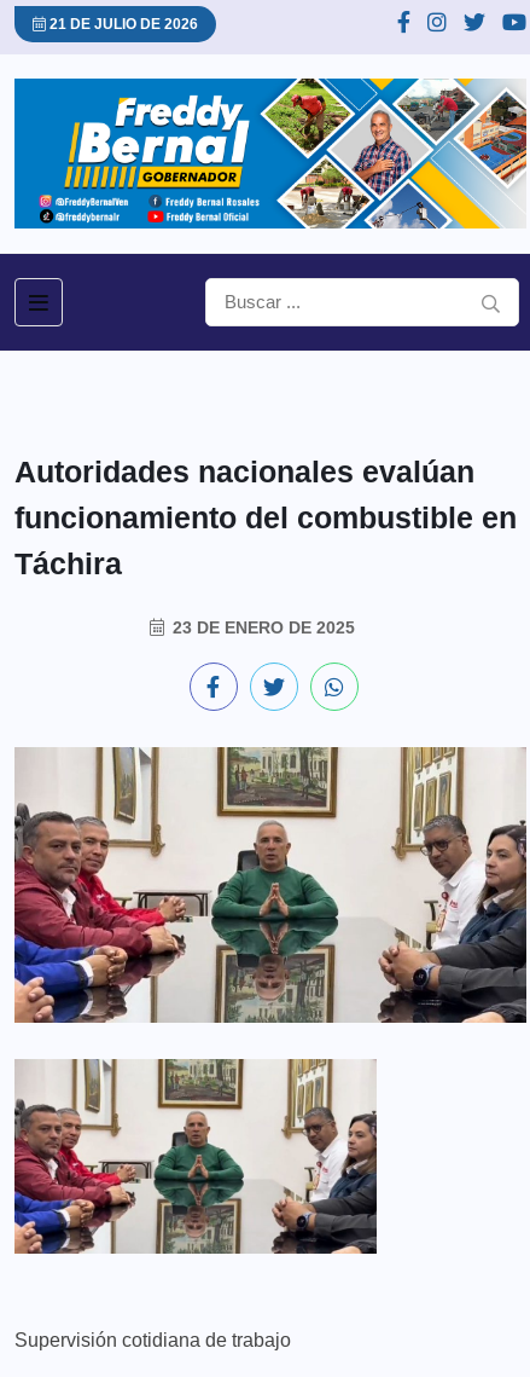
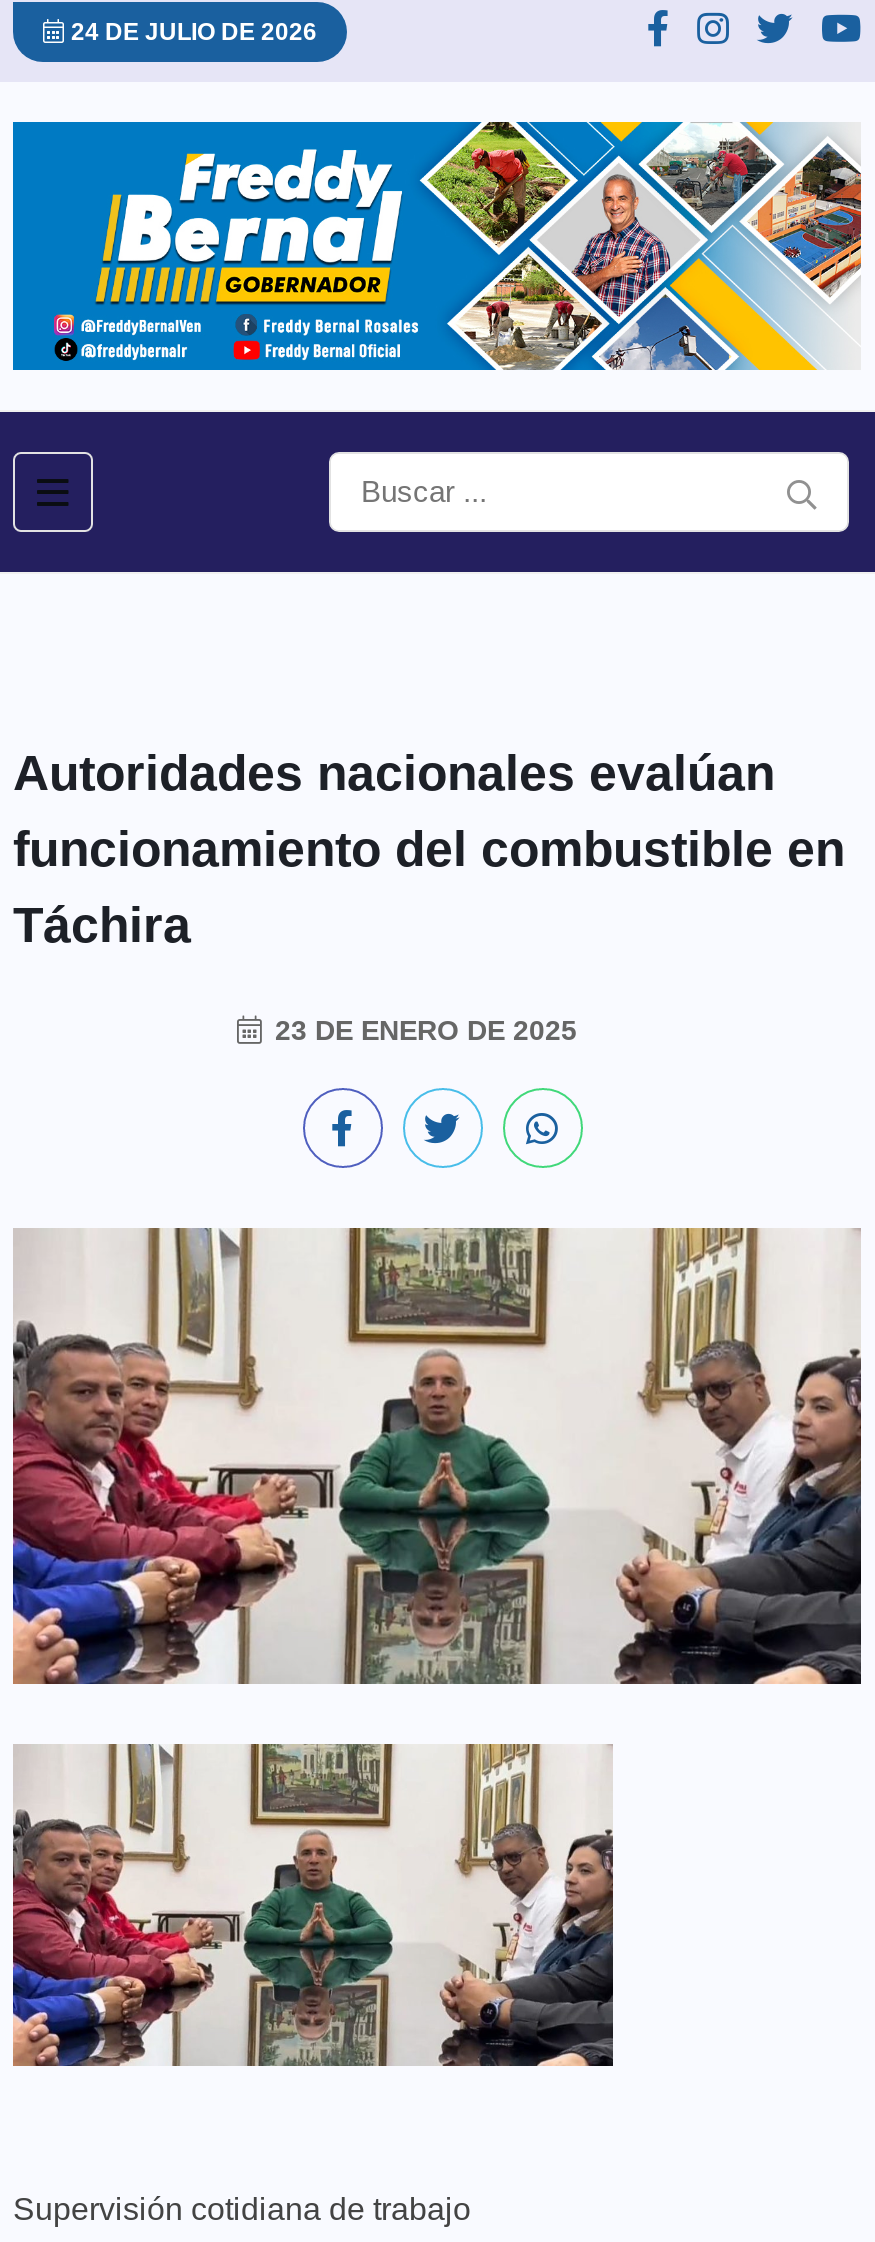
[46,16,198,33] 21 DE JULIO DE 2026 -> [65,18,317,46] 24 DE JULIO DE 2026

